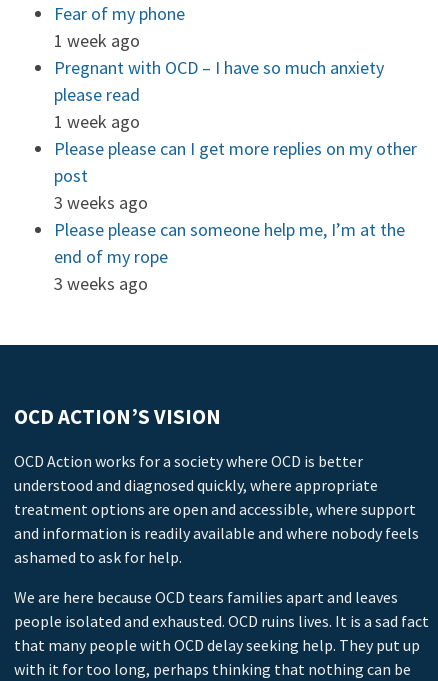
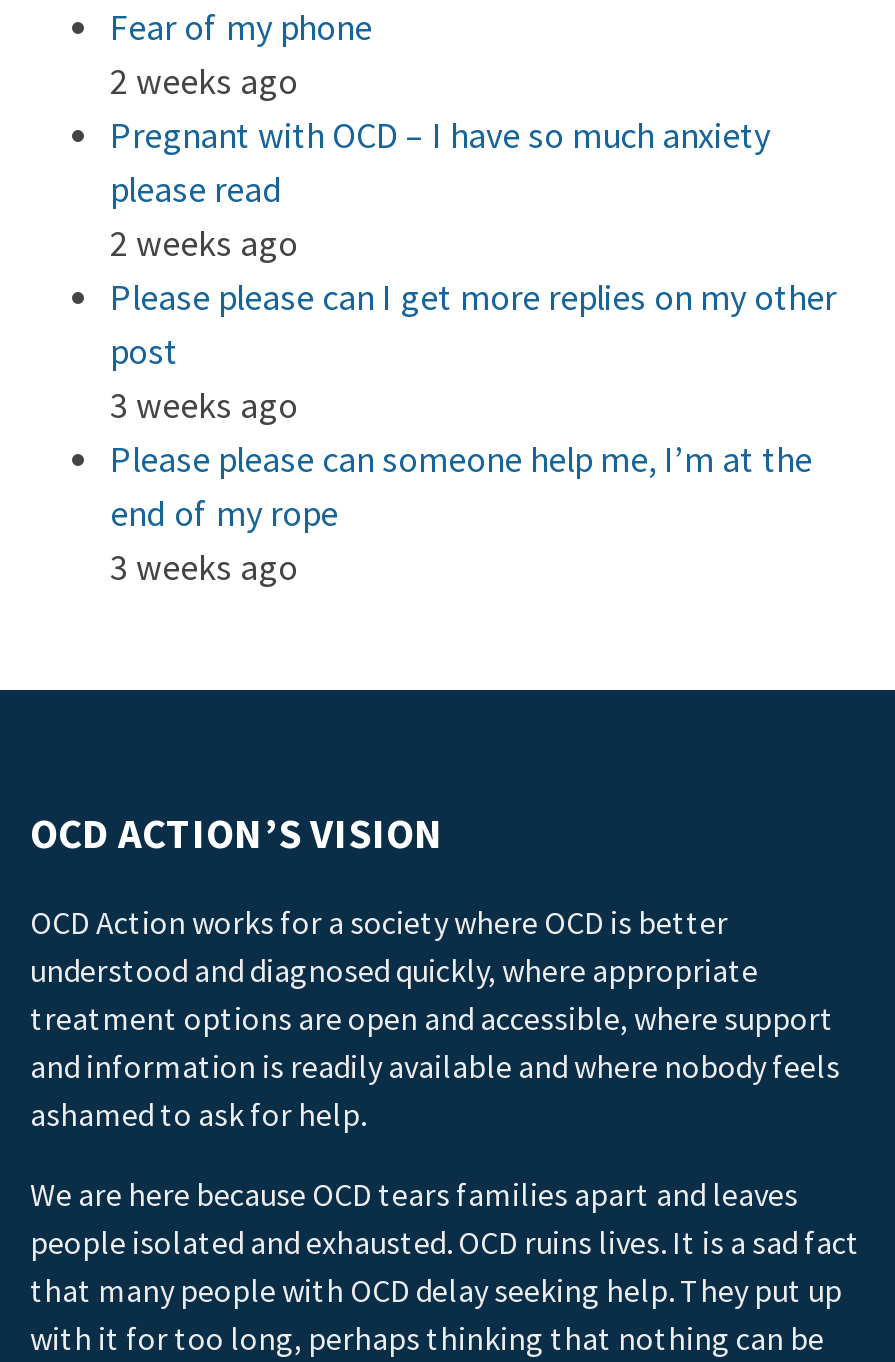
[54,29,140,52] 1 week ago -> [110,58,298,104] 2 weeks ago
[54,110,140,133] 1 week ago -> [110,220,298,266] 2 weeks ago

